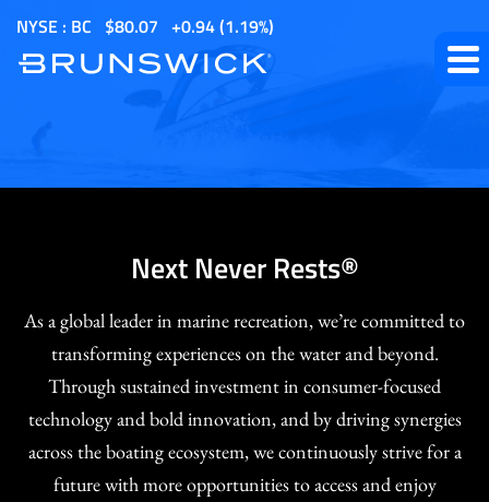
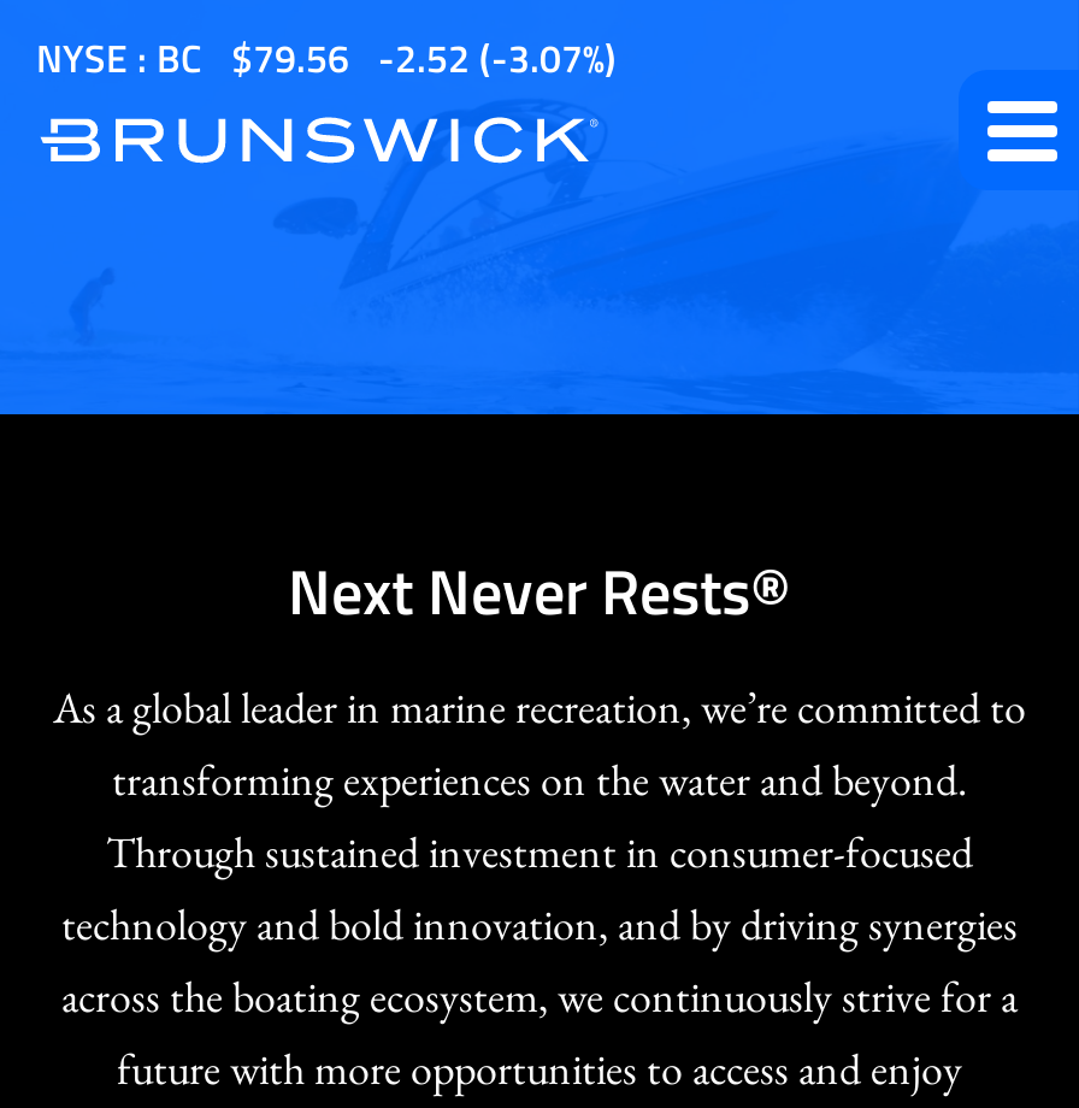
[16,13,274,39] NYSE : BC $80.07 | 0.94 (1.19%) -> [36,29,617,87] NYSE : BC $79.56 -2.52 (-3.07%)

